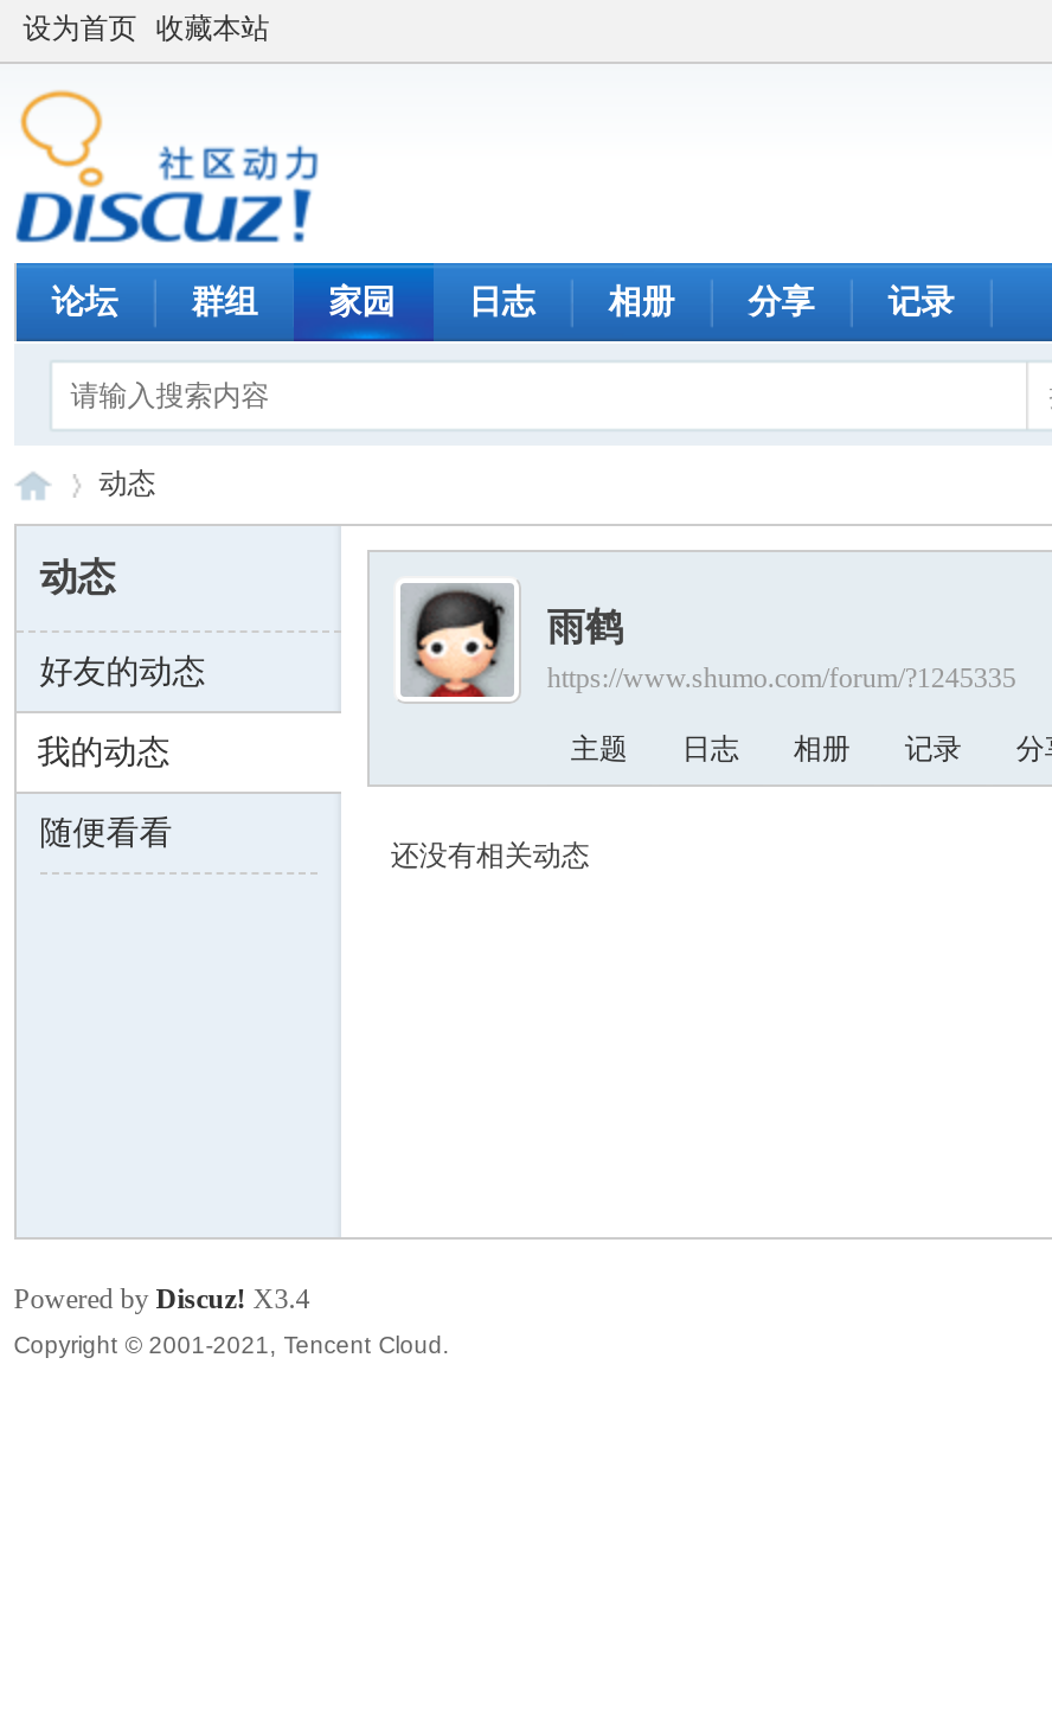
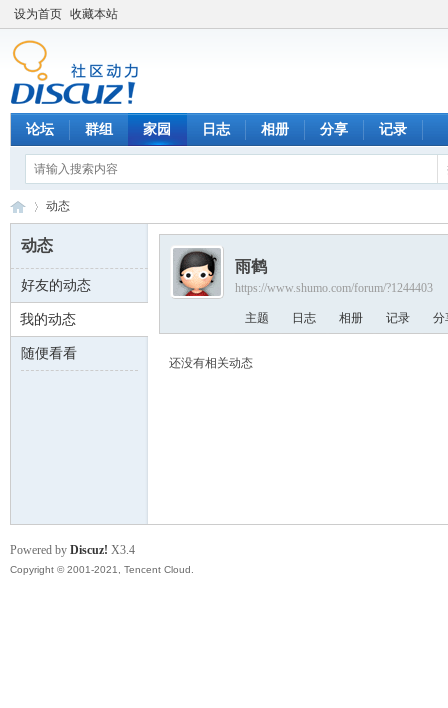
[547,661,1016,694] https://www.shumo.com/forum/?1245335 -> [235,281,433,295] https://www.shumo.com/forum/?1244403

